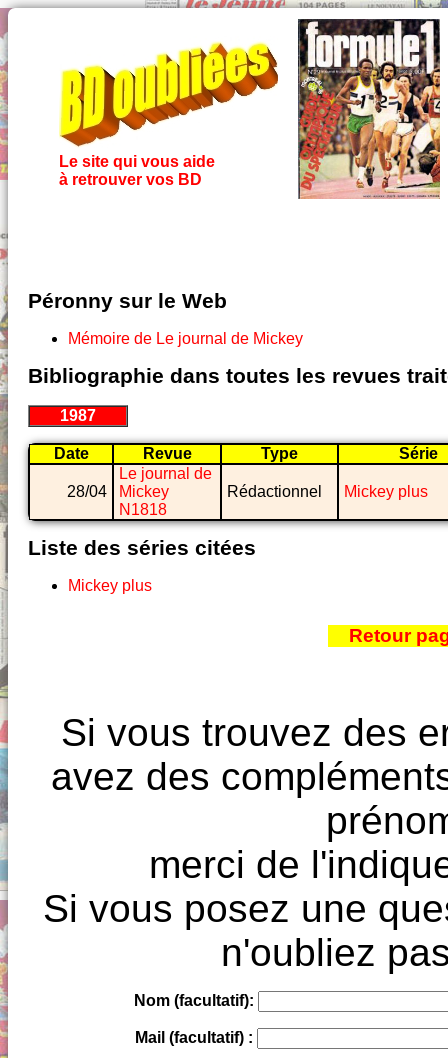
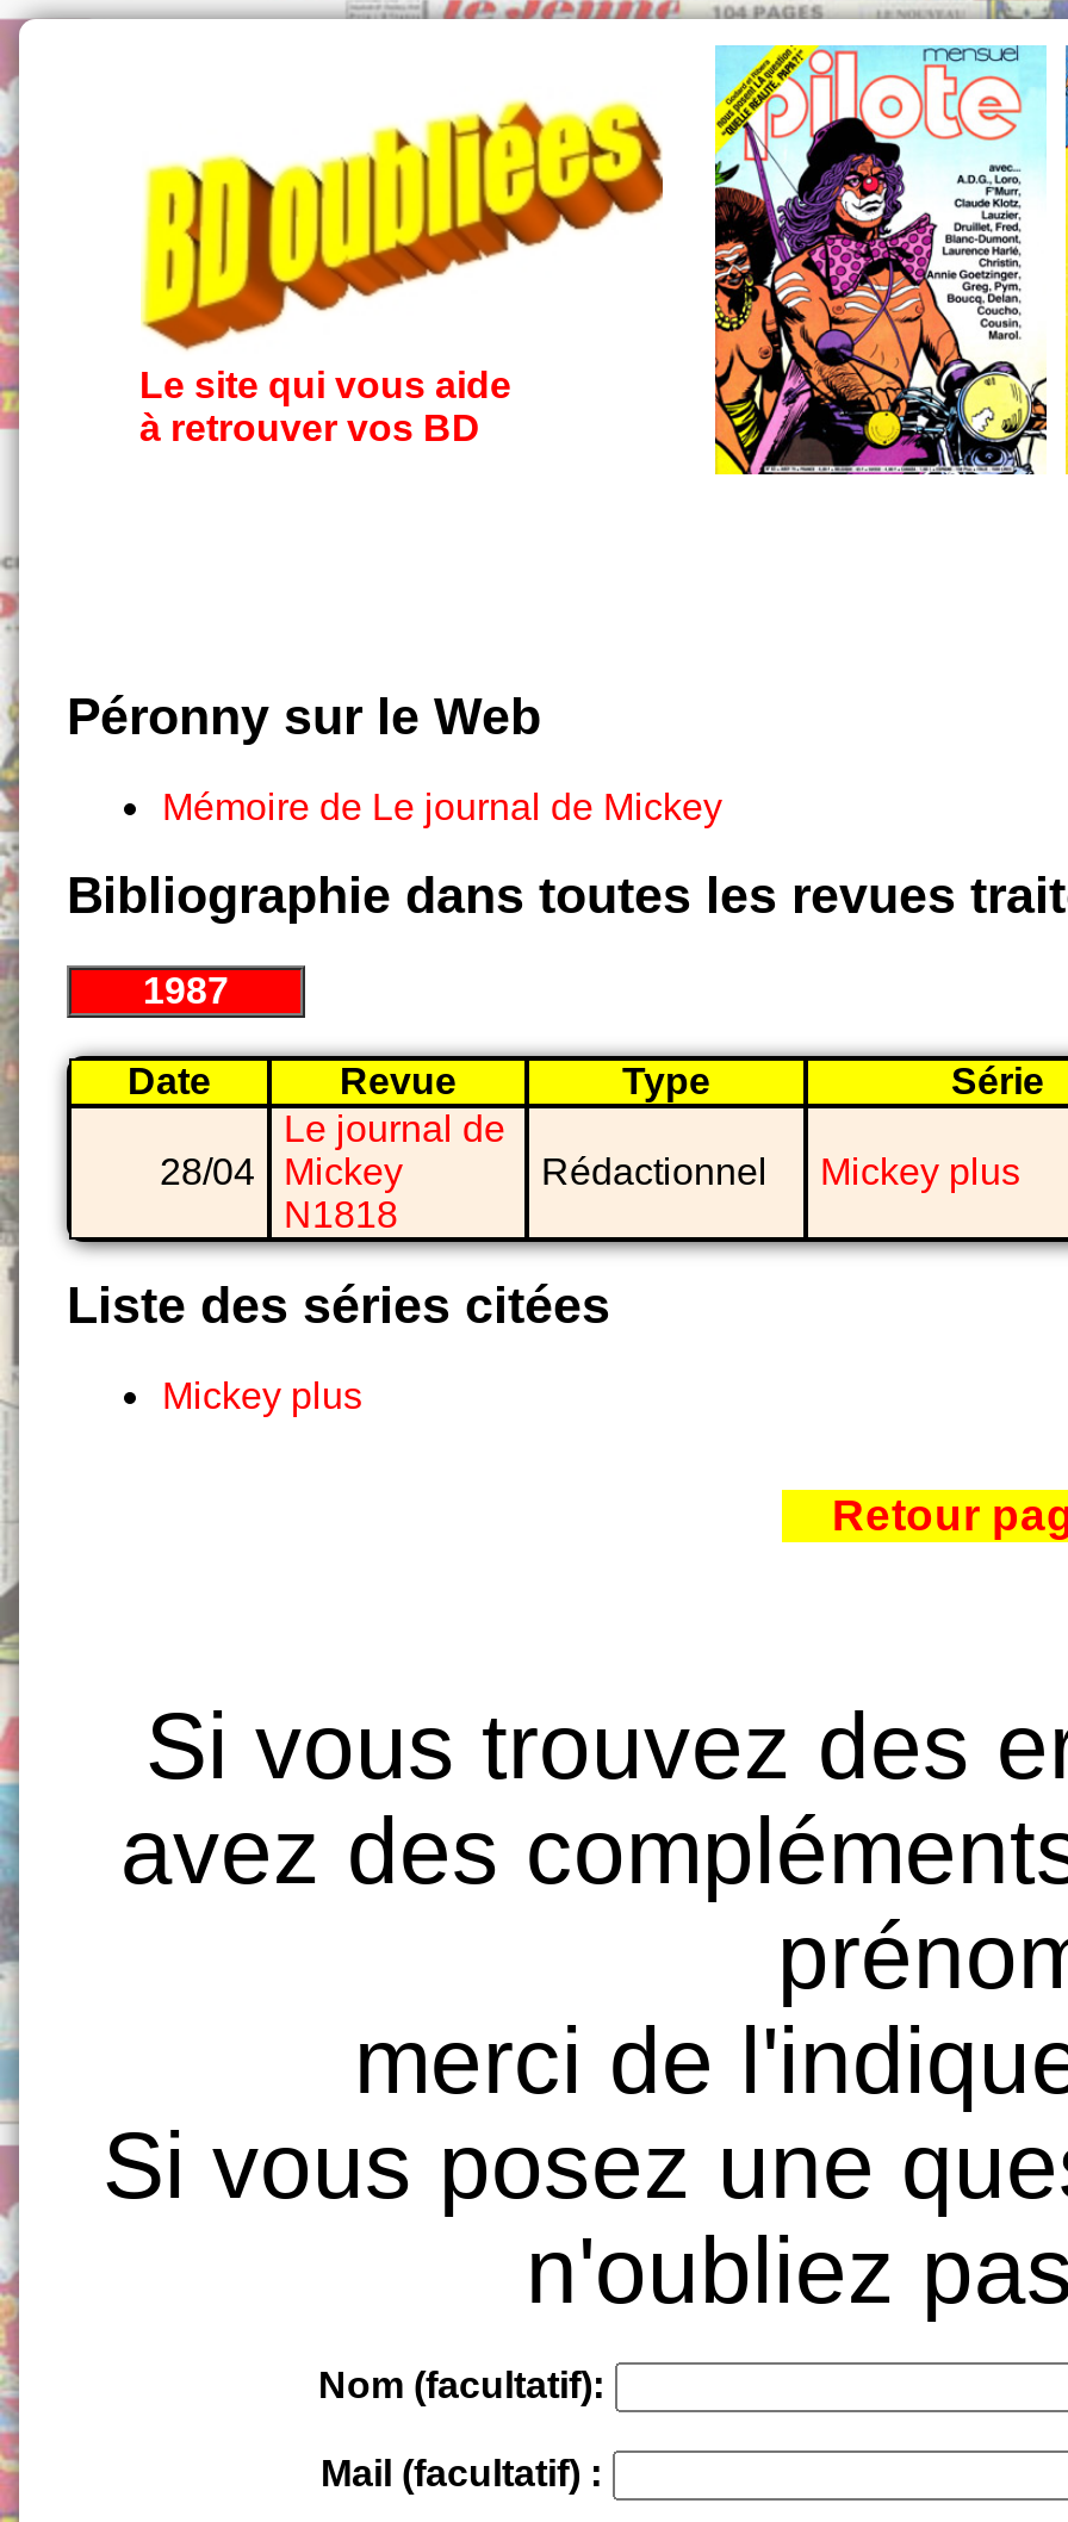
[297,18,445,199] [image] -> [710,43,1061,477] [image]

